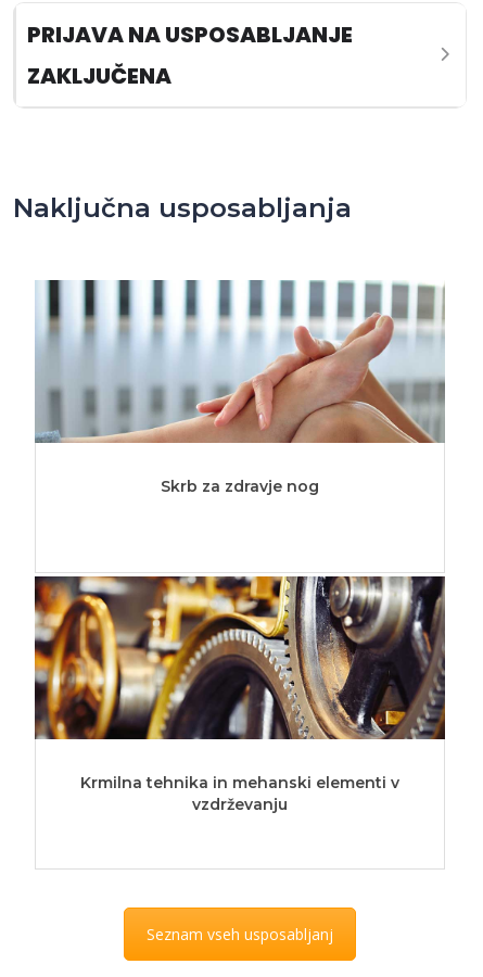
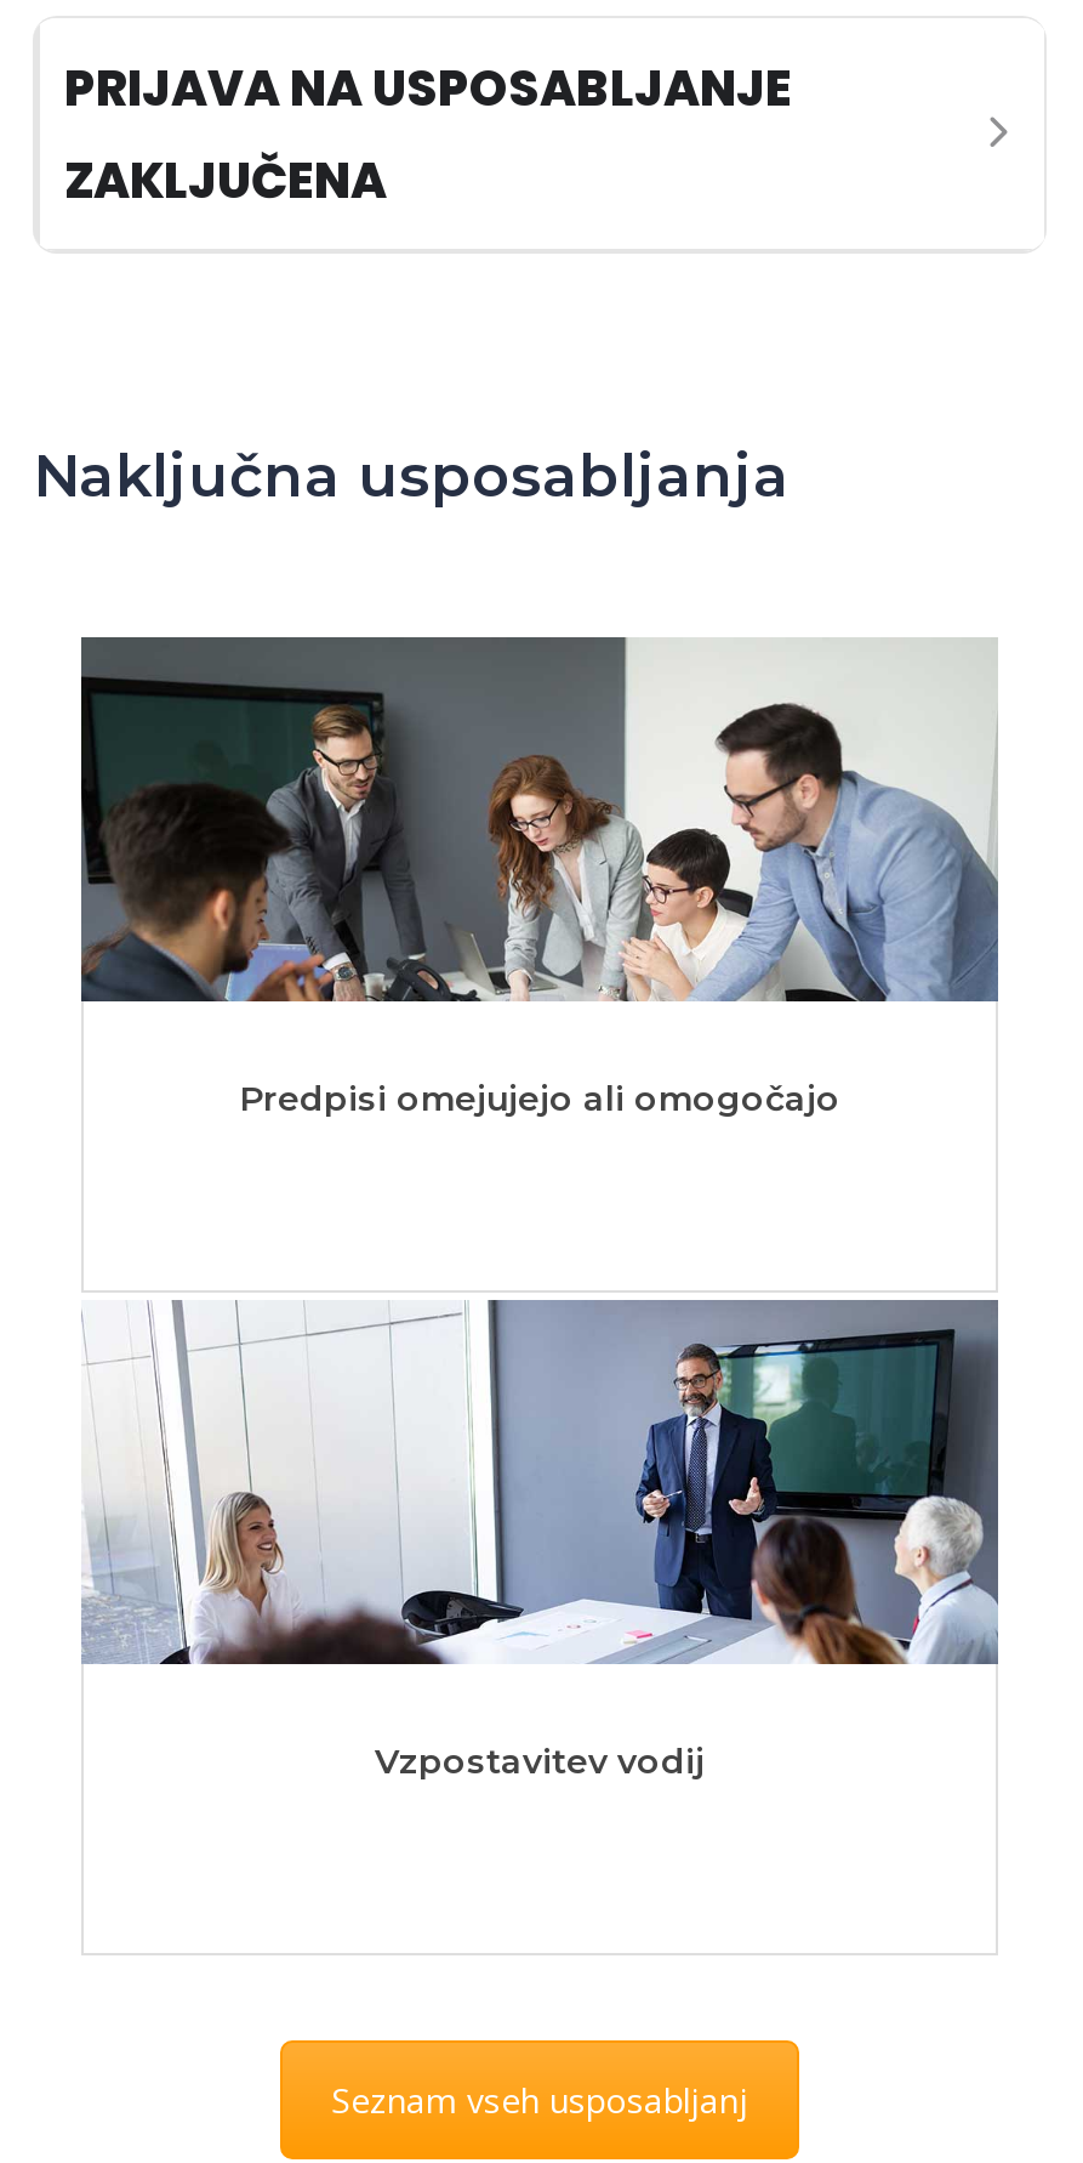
[35,280,445,496] [image] | Skrb za zdravje nog -> [79,635,996,1120] [image] | Predpisi omejujejo ali omogočajo
[34,575,446,814] [image] | Krmilna tehnika in mehanski elementi v | vzdrževanju -> [81,1298,1001,1783] [image] | Vzpostavitev vodij

